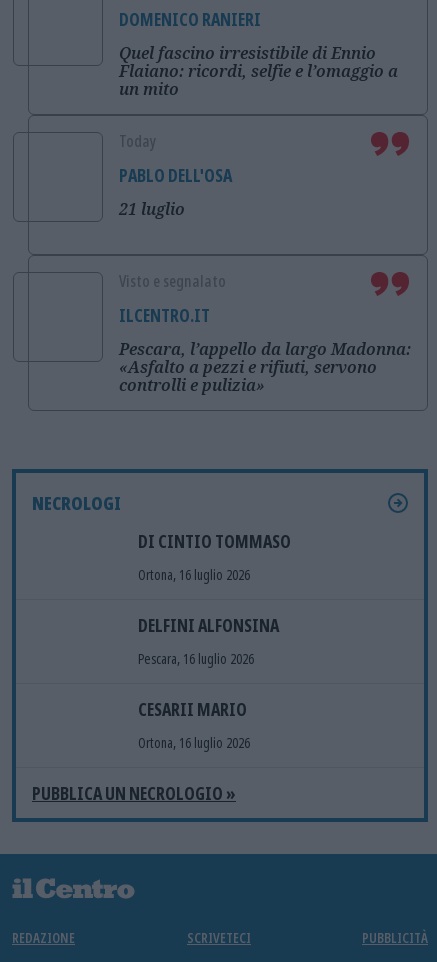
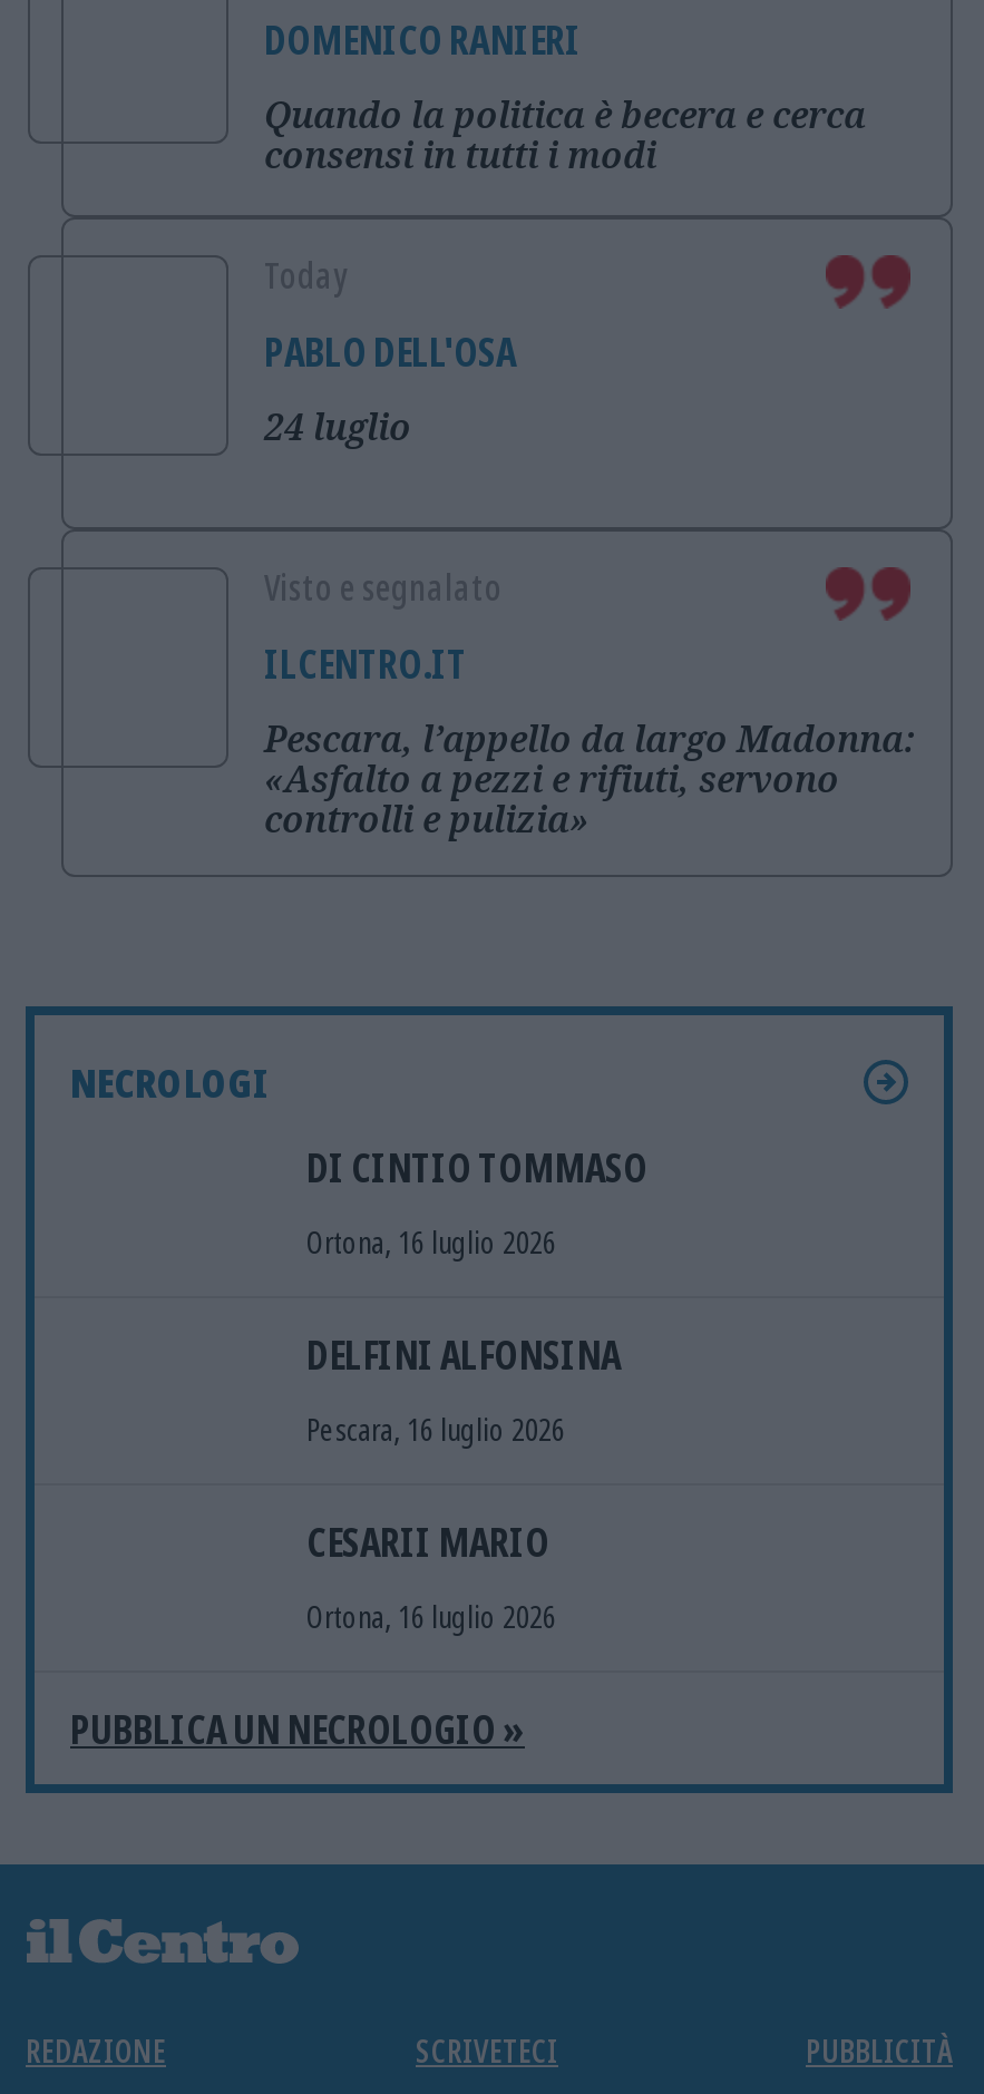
[119,42,398,100] Quel fascino irresistibile di Ennio | Flaiano: ricordi, selfie e l’omaggio a | un mito -> [264,91,866,180] Quando la politica è becera e cerca | consensi in tutti i modi
[119,198,185,220] 21 luglio -> [264,403,411,452] 24 luglio

